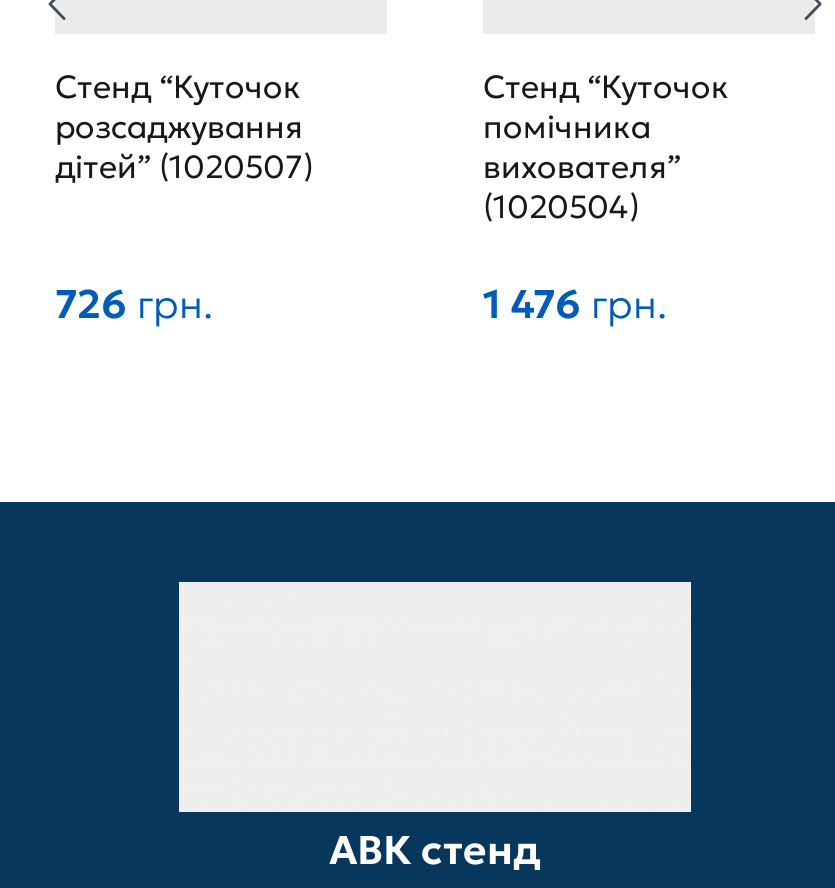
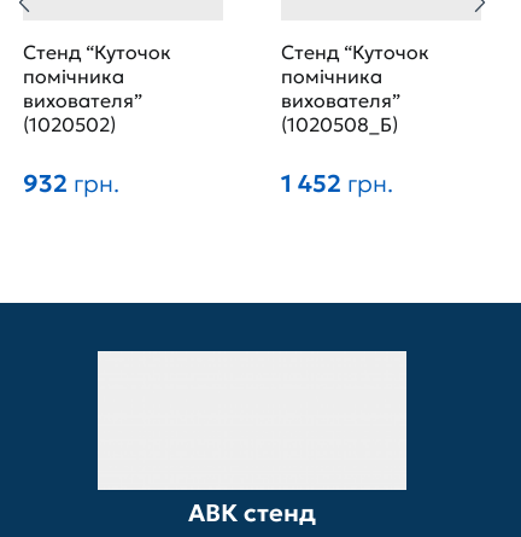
[55,106,313,186] розсаджування | дітей” (1020507) -> [23,64,142,136] помічника | вихователя” | (1020502)
[483,186,639,226] (1020504) -> [281,112,398,136] (1020508_Б)
[55,278,213,330] 726 грн. -> [23,168,119,199] 932 грн.
[483,278,667,330] 1 476 грн. -> [281,168,393,199] 1 452 грн.

